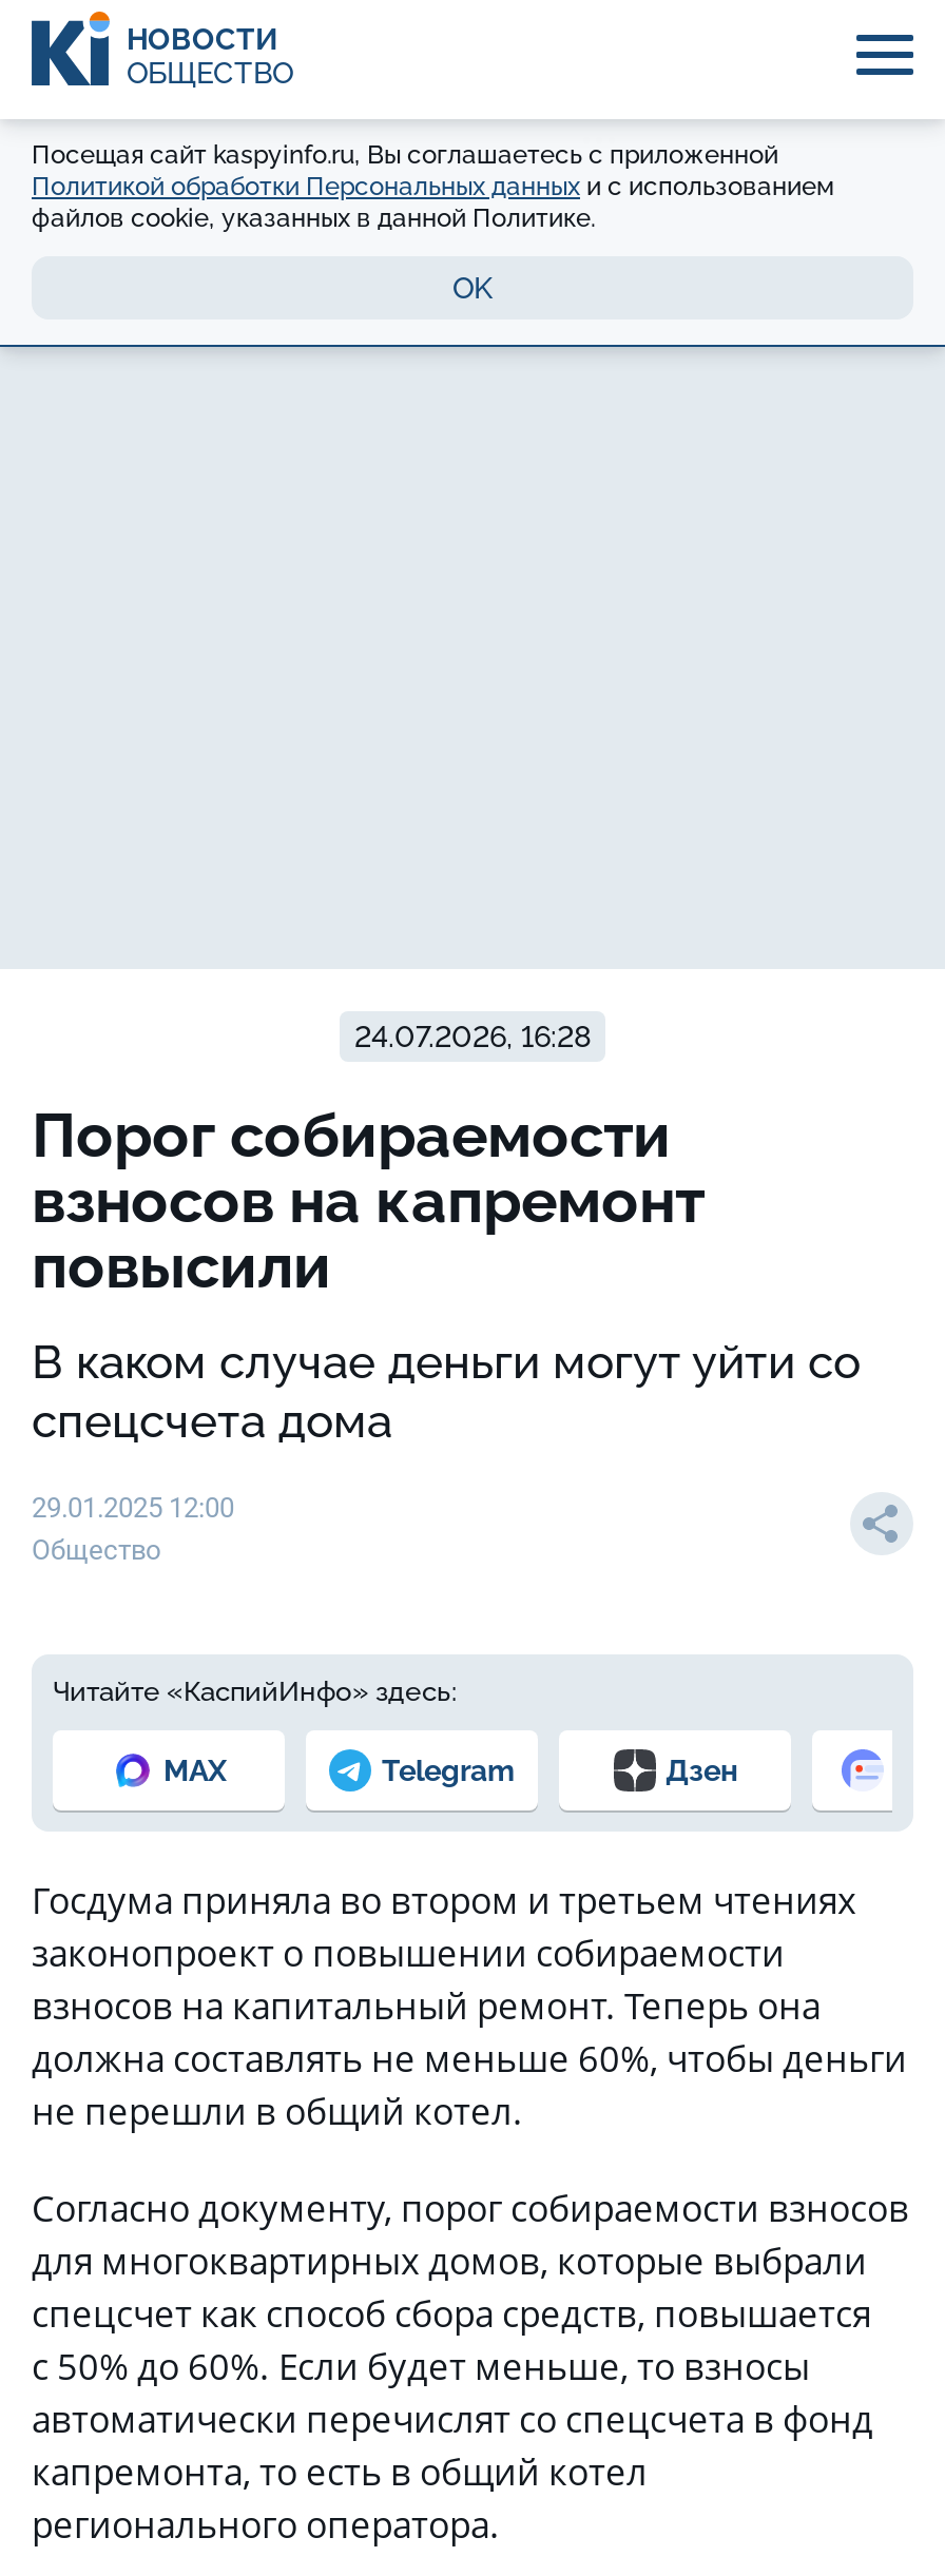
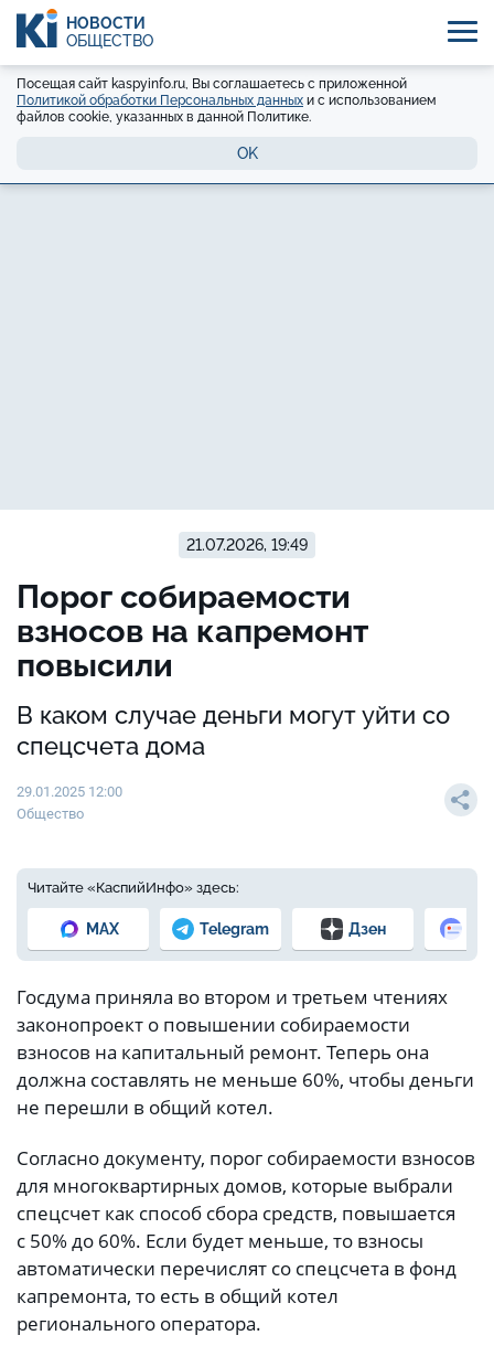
[354,1020,591,1054] 24.07.2026, 16:28 -> [186,536,308,554] 21.07.2026, 19:49

